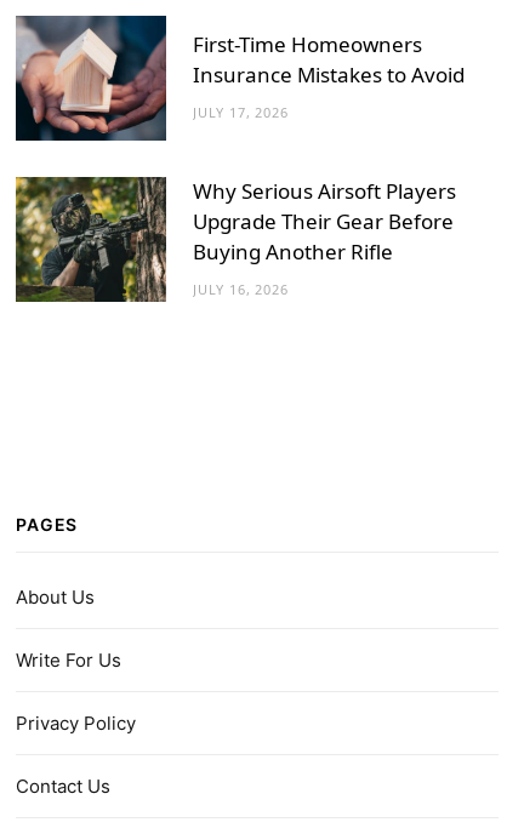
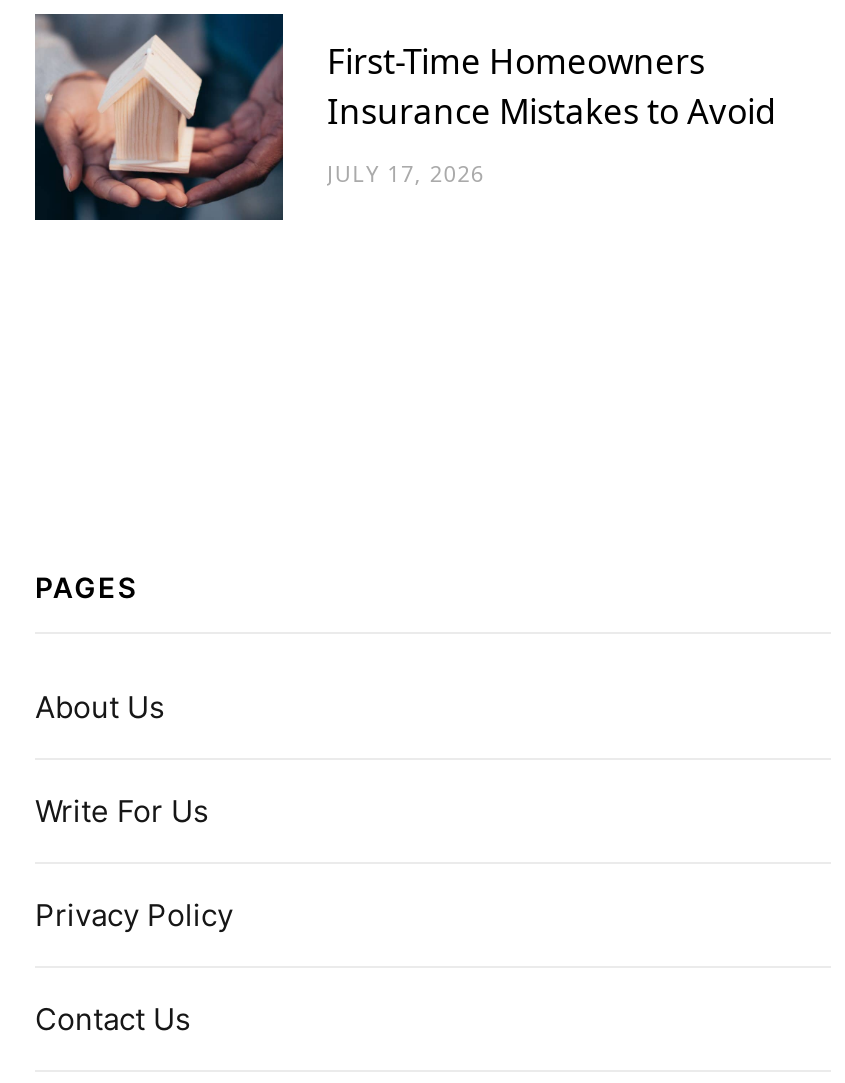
[15,176,456,303] [image] | Why Serious Airsoft Players | Upgrade Their Gear Before | Buying Another Rifle | JULY 16, 2026 -> none

